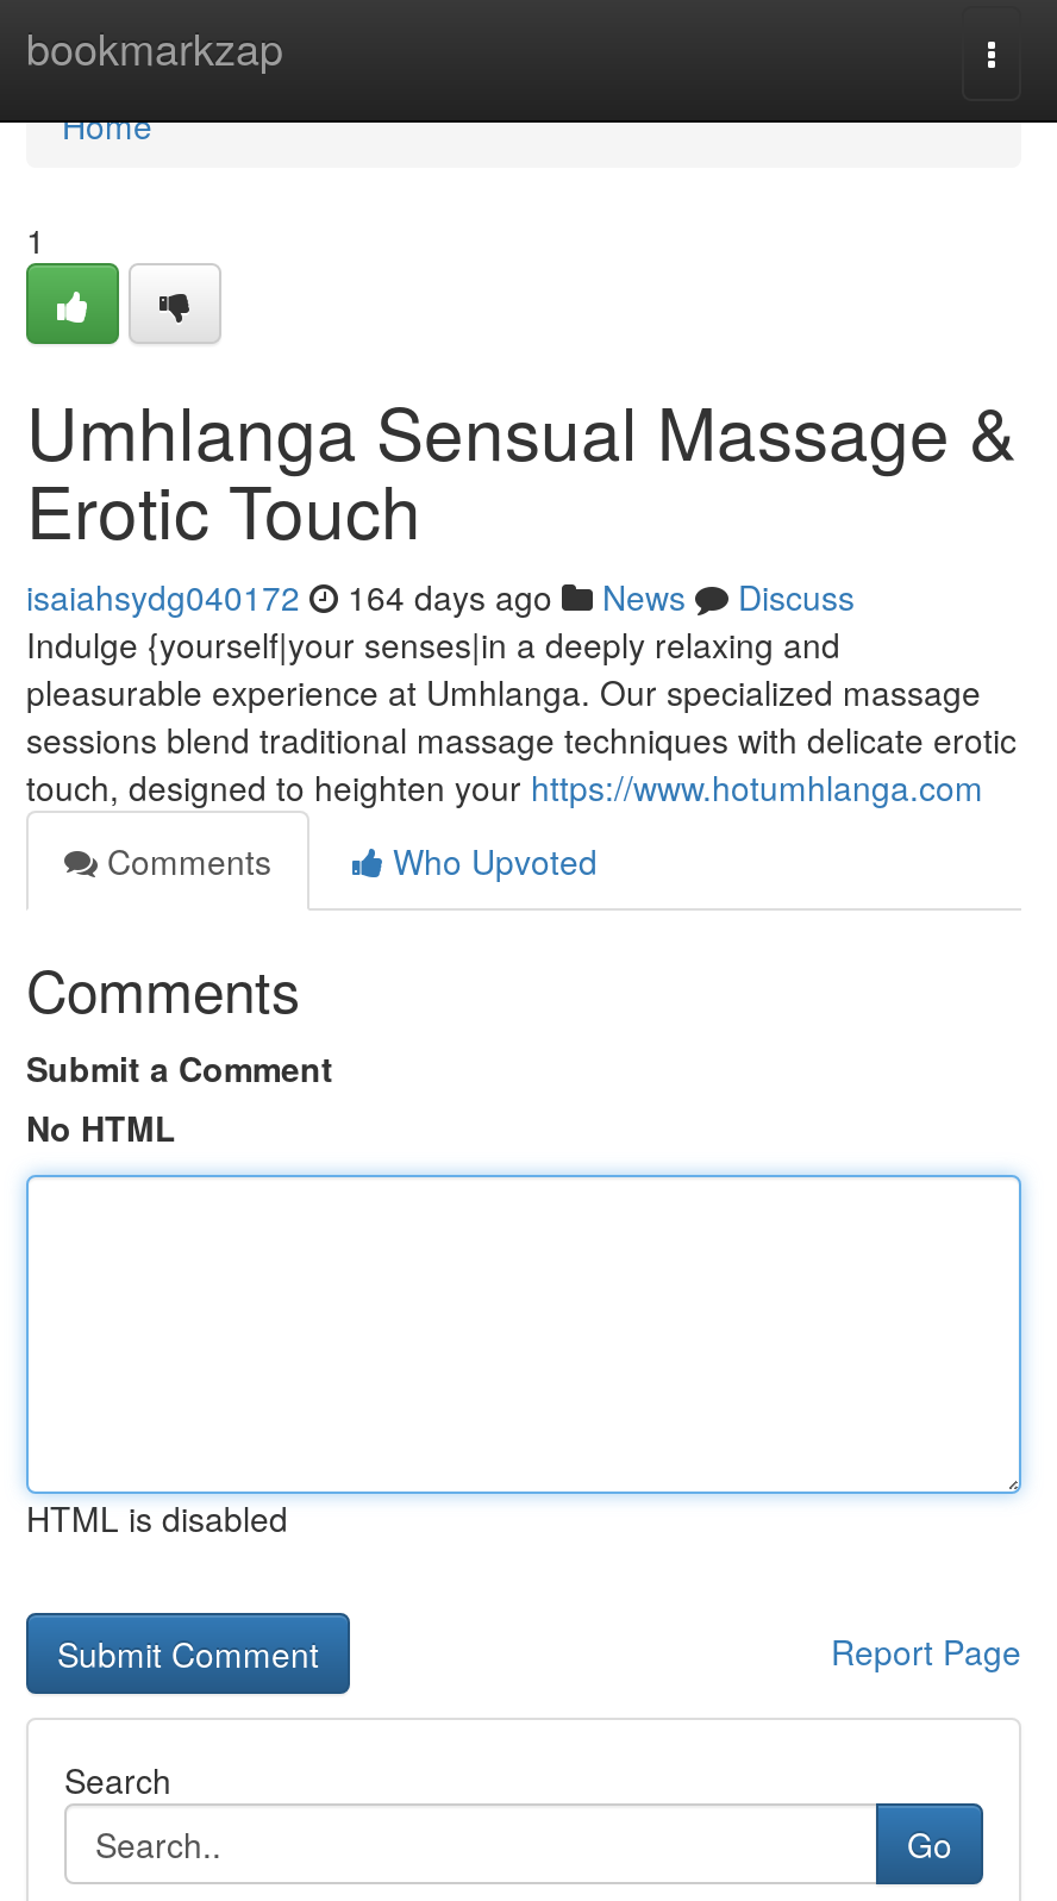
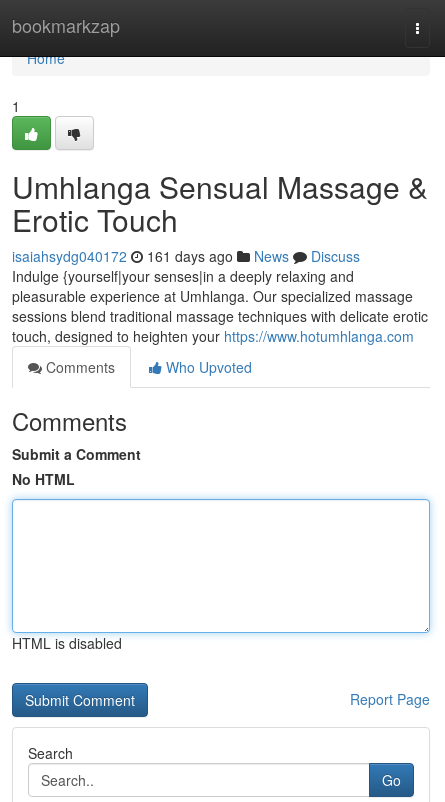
[26,573,855,620] isaiahsydg040172 164 days ago News Discuss -> [12,246,360,266] isaiahsydg040172 161 days ago News Discuss

